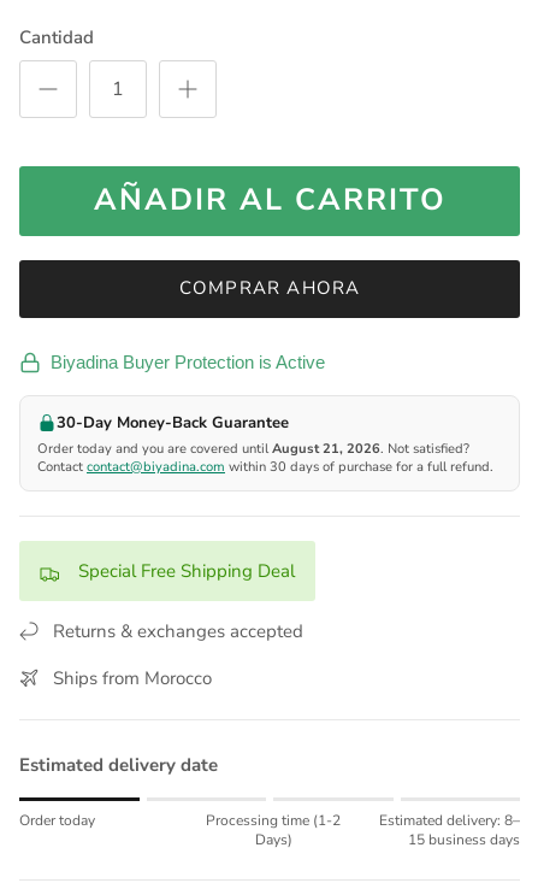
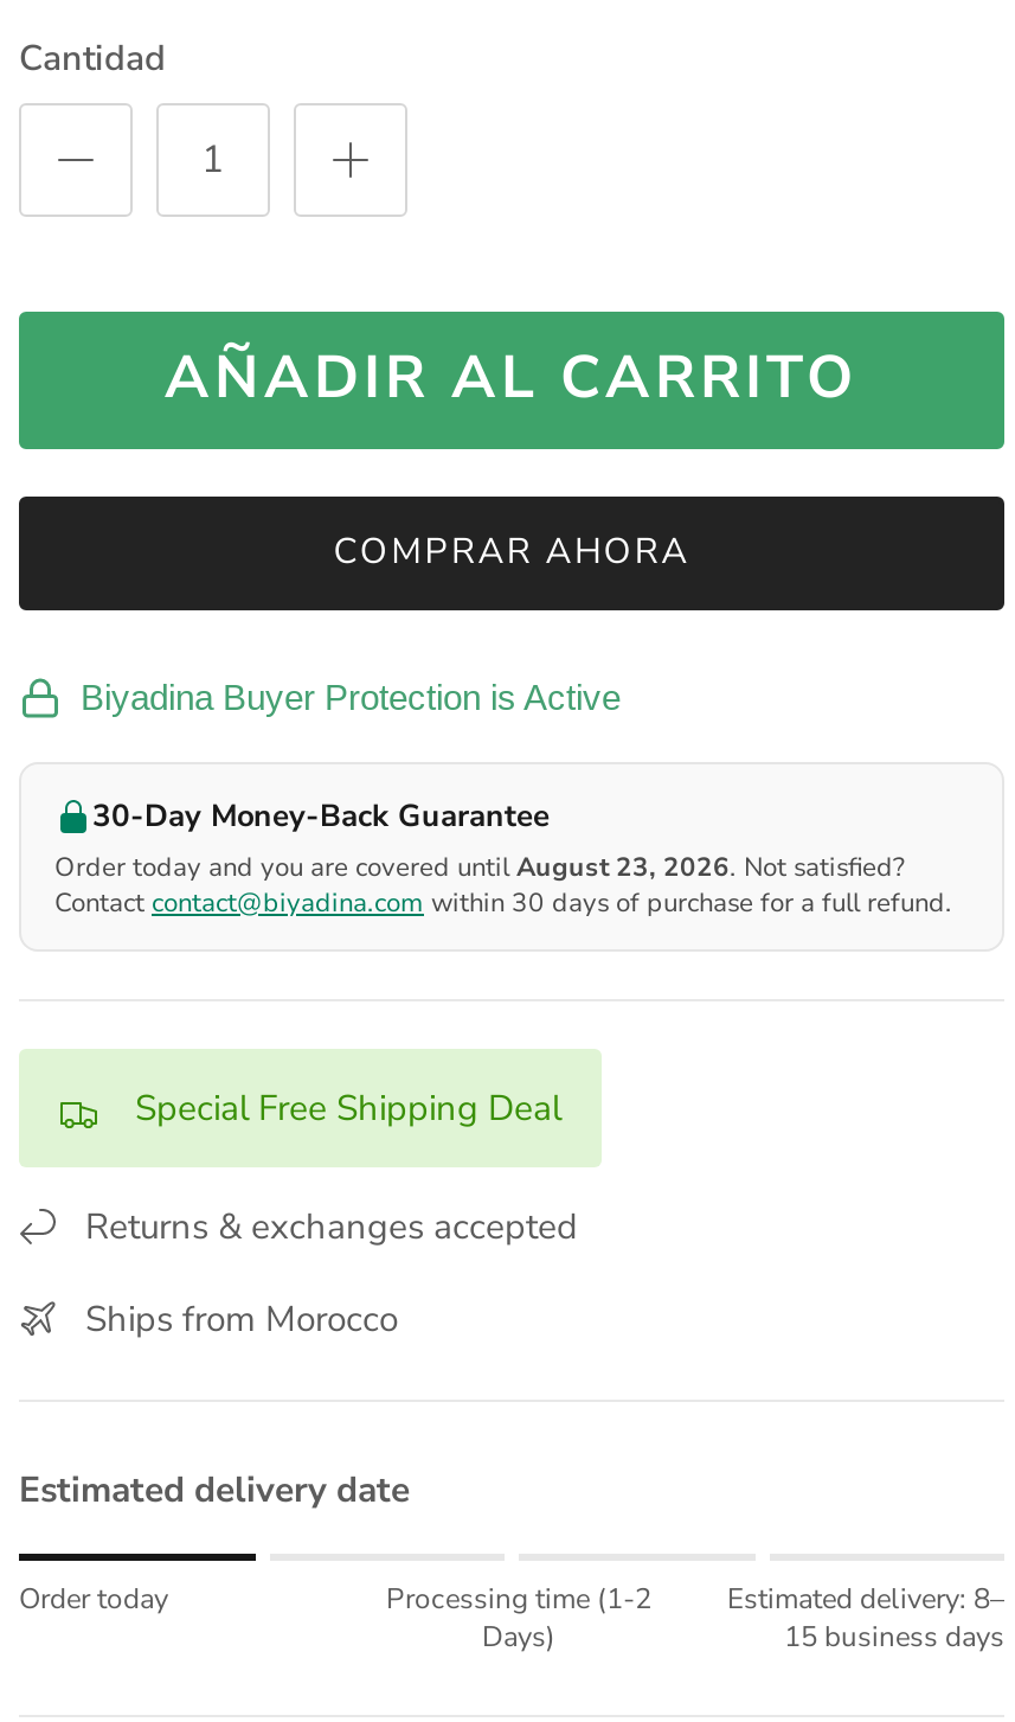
[37,439,469,458] Order today and you are covered untilAugust 21, 2026. Not satisfied? -> [54,849,905,885] Order today and you are covered untilAugust 23, 2026. Not satisfied?

